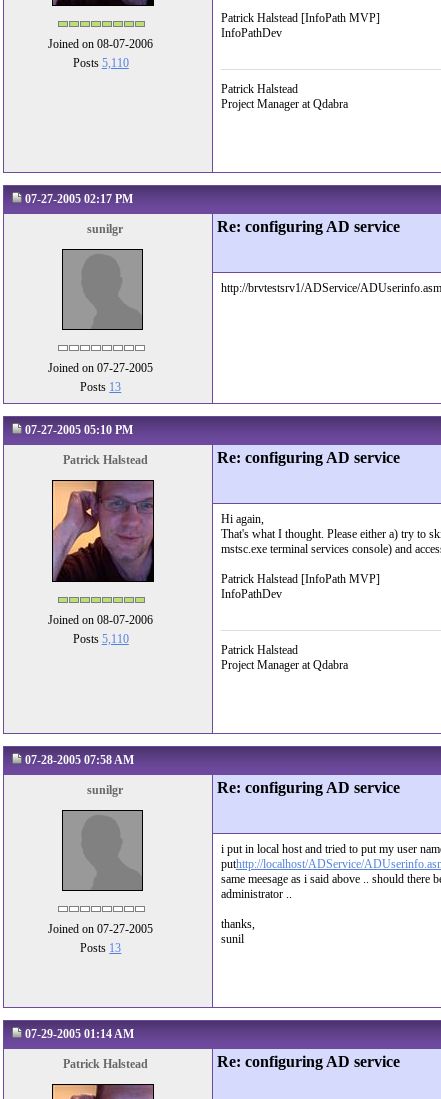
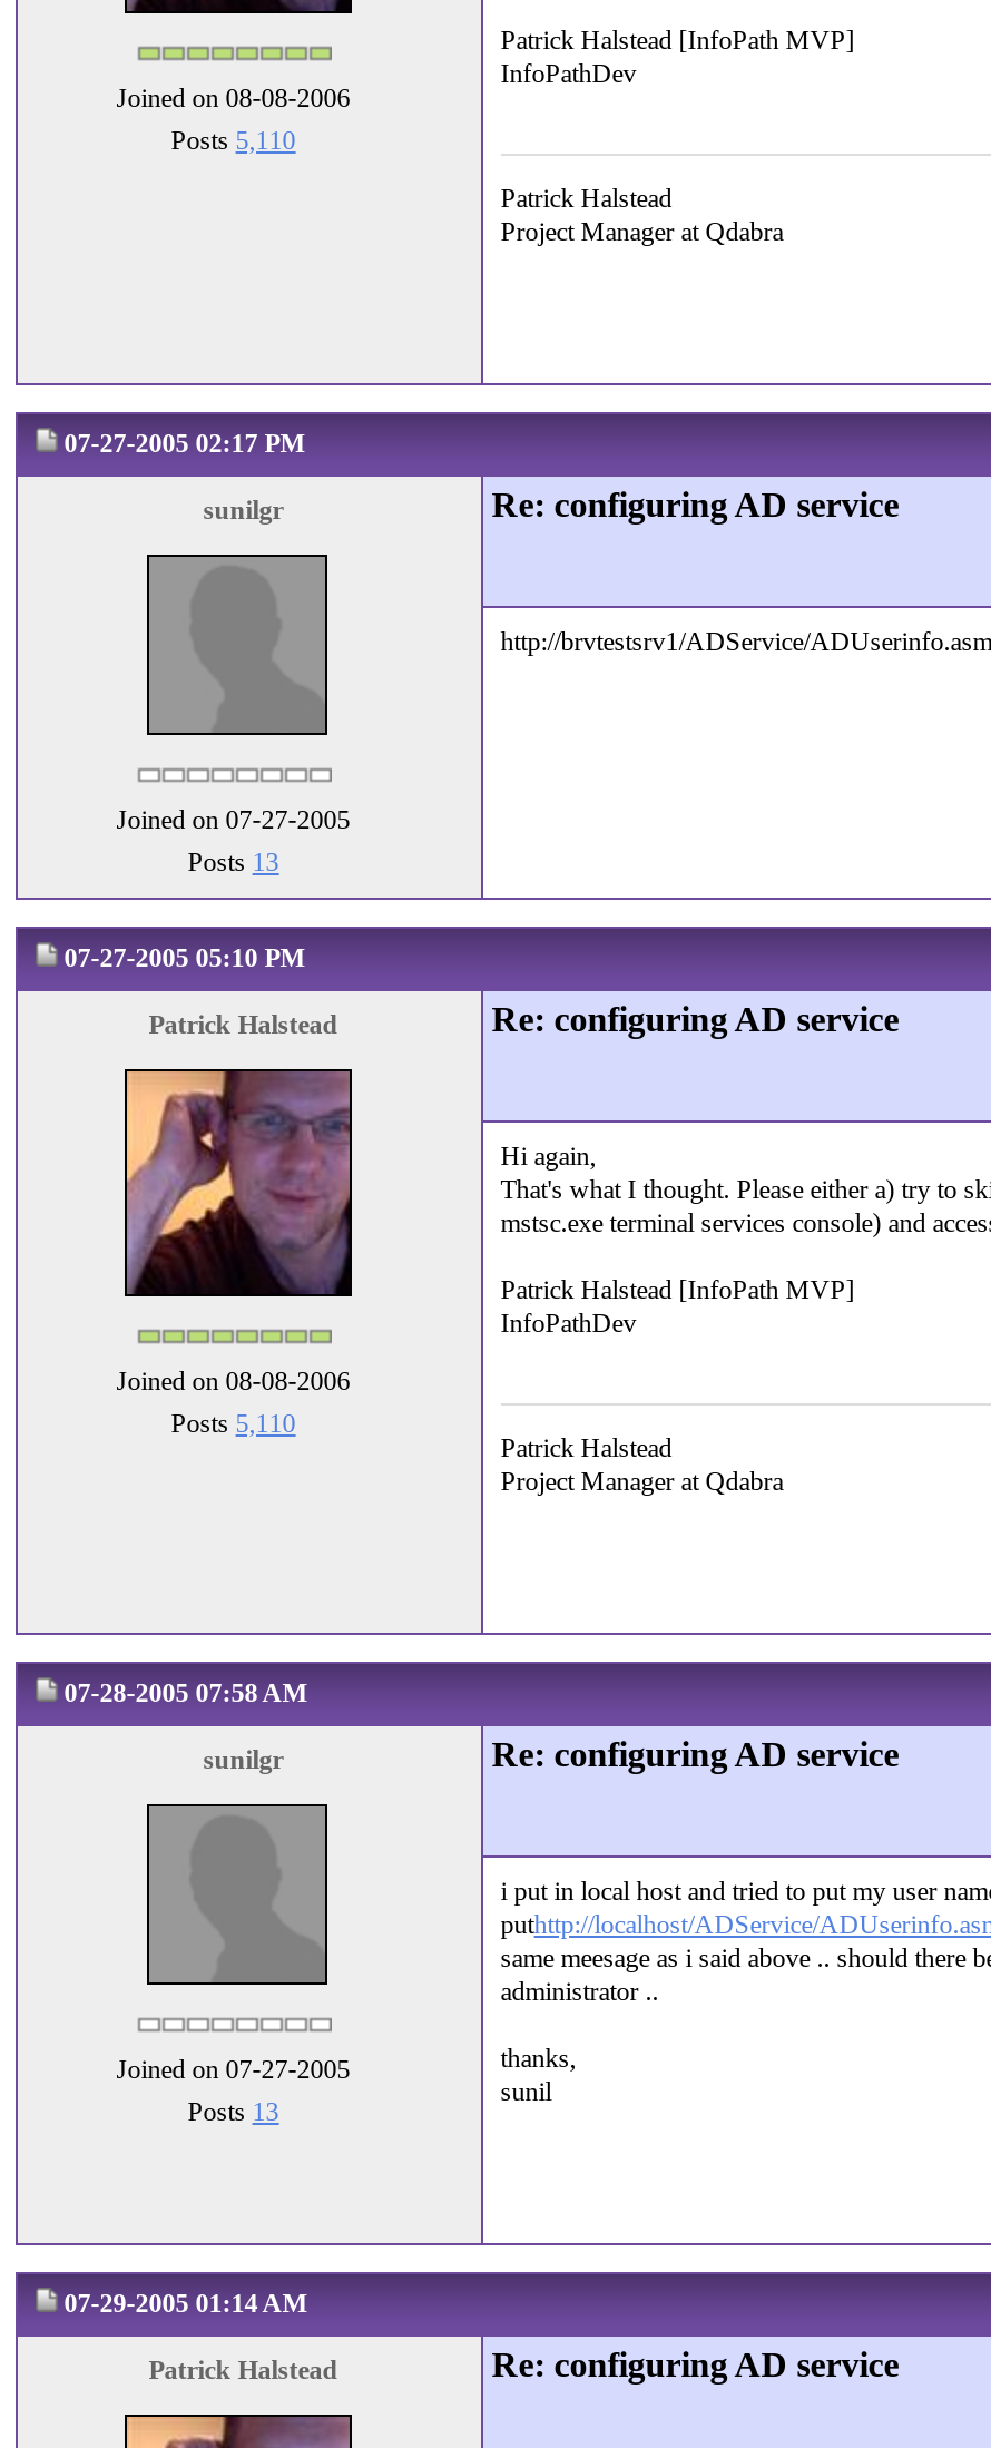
[48,37,153,51] Joined on 08-07-2006 -> [116,83,350,114] Joined on 08-08-2006
[48,613,153,627] Joined on 08-07-2006 -> [116,1366,350,1397] Joined on 08-08-2006

